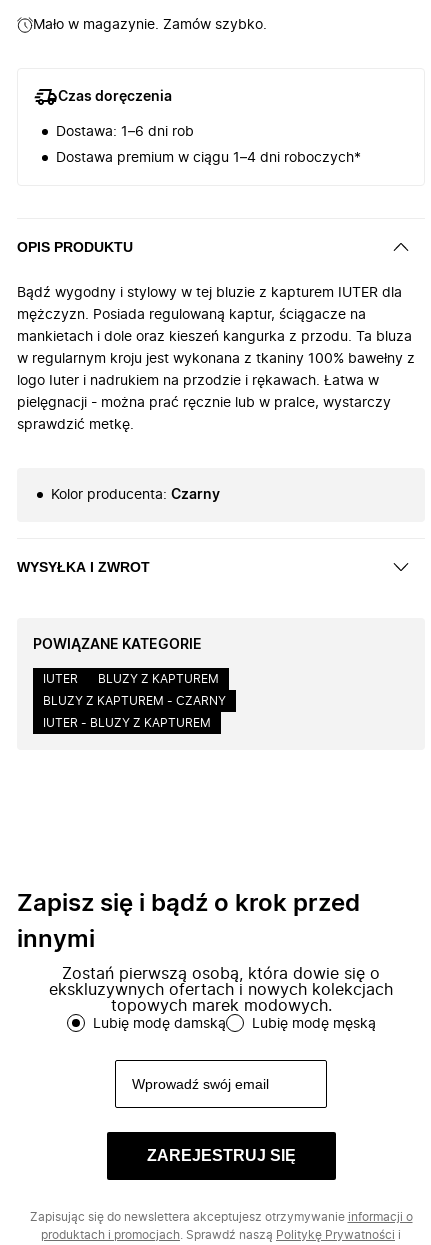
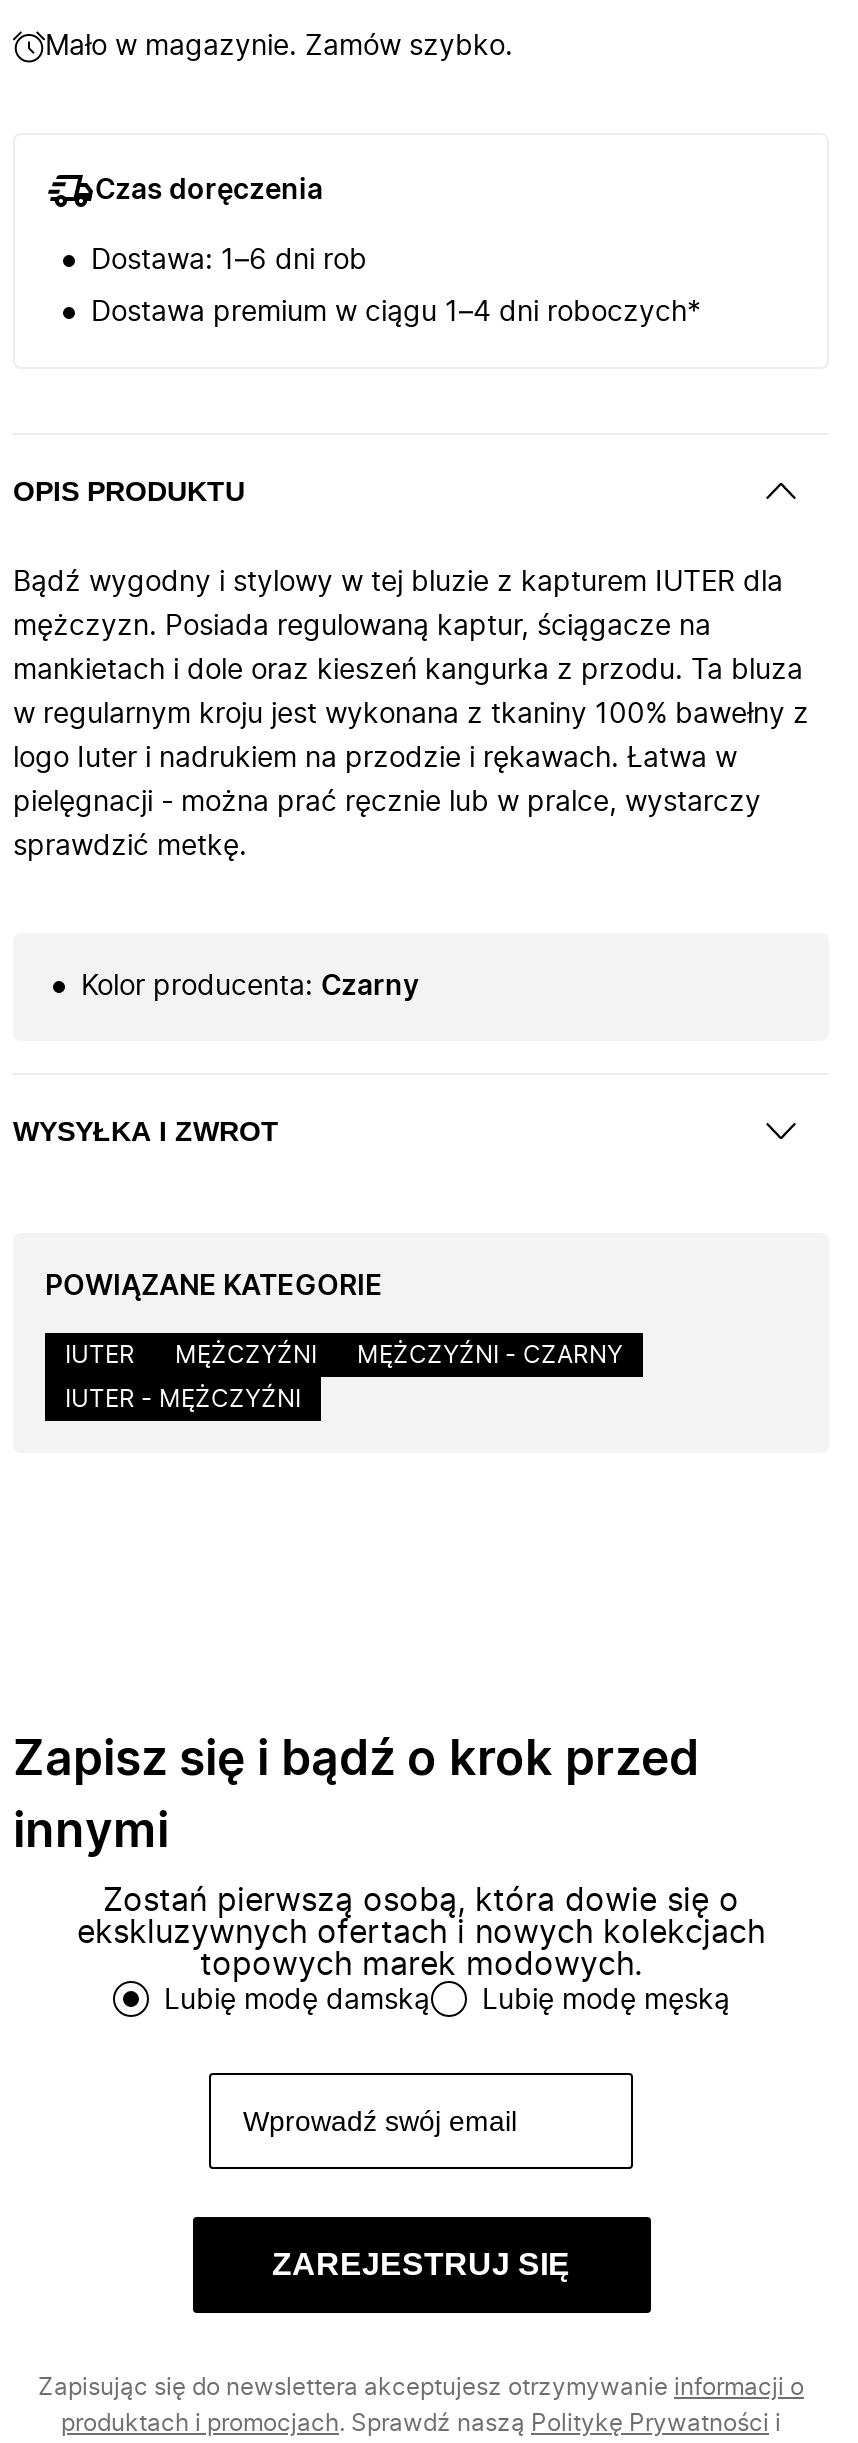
[43,673,226,729] BLUZY Z KAPTUREM | BLUZY Z KAPTUREM - CZARNY | IUTER - BLUZY Z KAPTUREM -> [65,1343,623,1411] MĘŻCZYŹNI | MĘŻCZYŹNI - CZARNY | IUTER - MĘŻCZYŹNI

